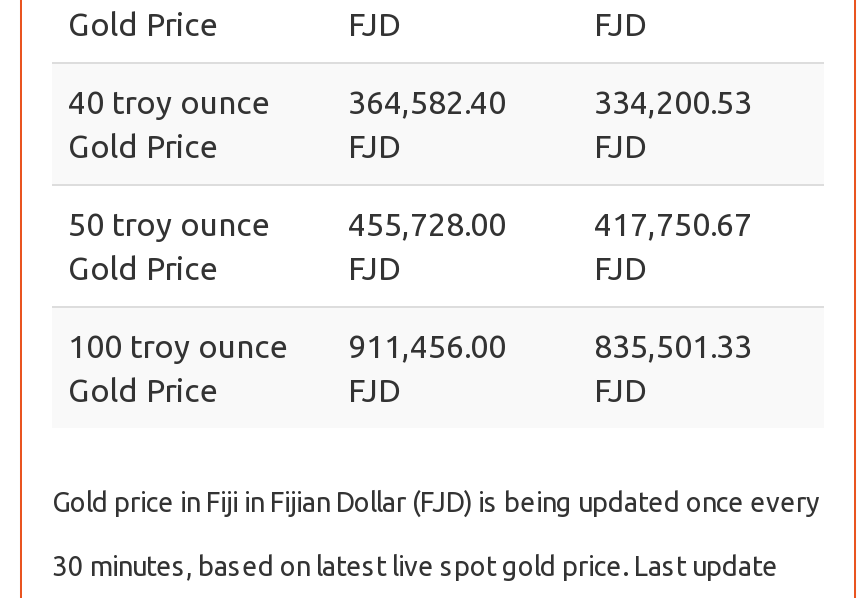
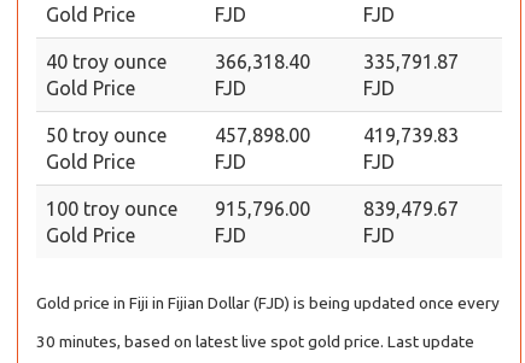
[348,84,506,120] 364,582.40 -> [215,51,310,72] 366,318.40
[594,84,752,120] 334,200.53 -> [363,51,459,72] 335,791.87
[348,206,506,242] 455,728.00 -> [215,124,310,146] 457,898.00
[594,206,752,242] 417,750.67 -> [363,124,459,146] 419,739.83
[68,328,506,364] 100 troy ounce 911,456.00 -> [46,198,310,219] 100 troy ounce 915,796.00
[594,328,752,364] 835,501.33 -> [363,198,459,219] 839,479.67

